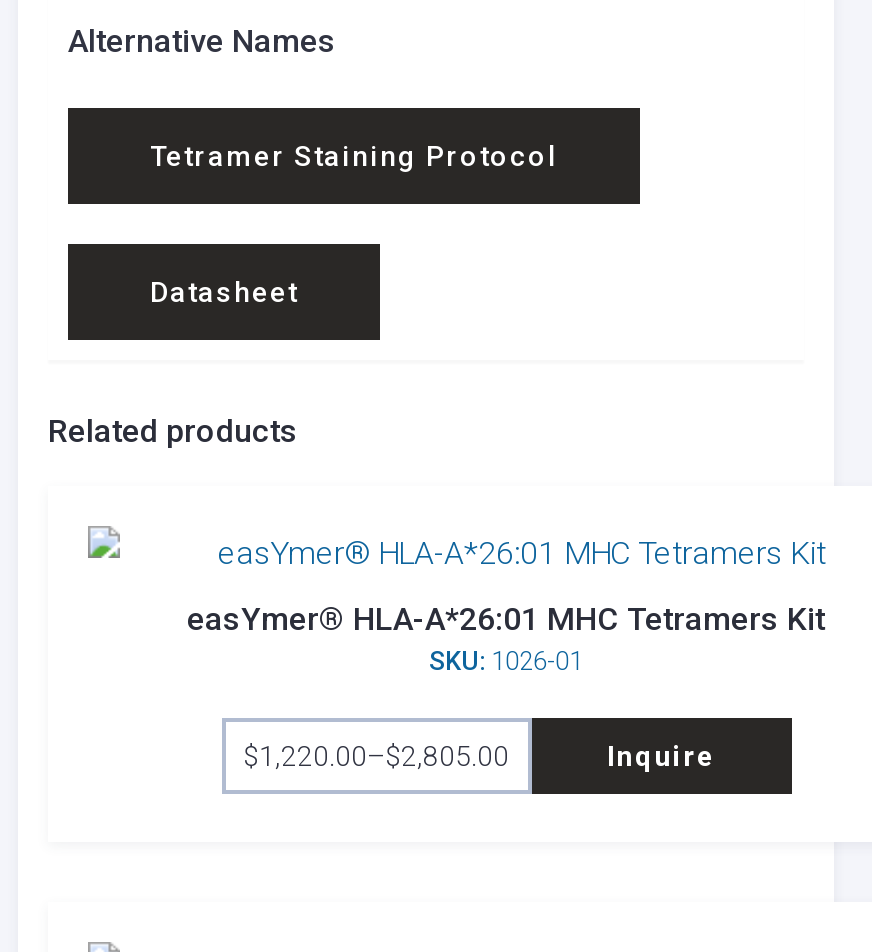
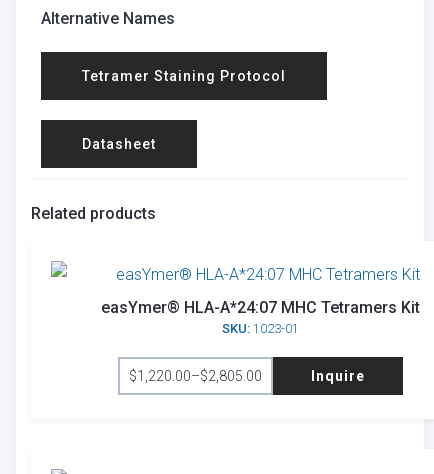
[187,600,825,638] easYmer® HLA-A*26:01 MHC Tetramers Kit -> [100,298,419,317] easYmer® HLA-A*24:07 MHC Tetramers Kit
[429,646,583,676] SKU: 1026-01 -> [221,321,298,336] SKU: 1023-01

